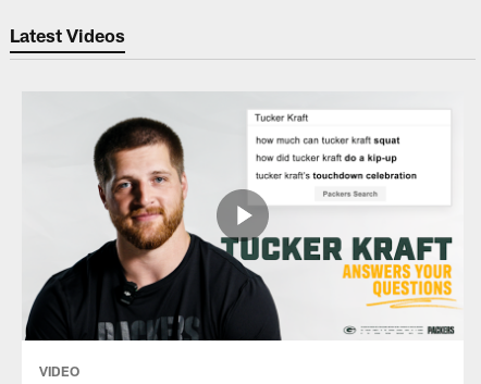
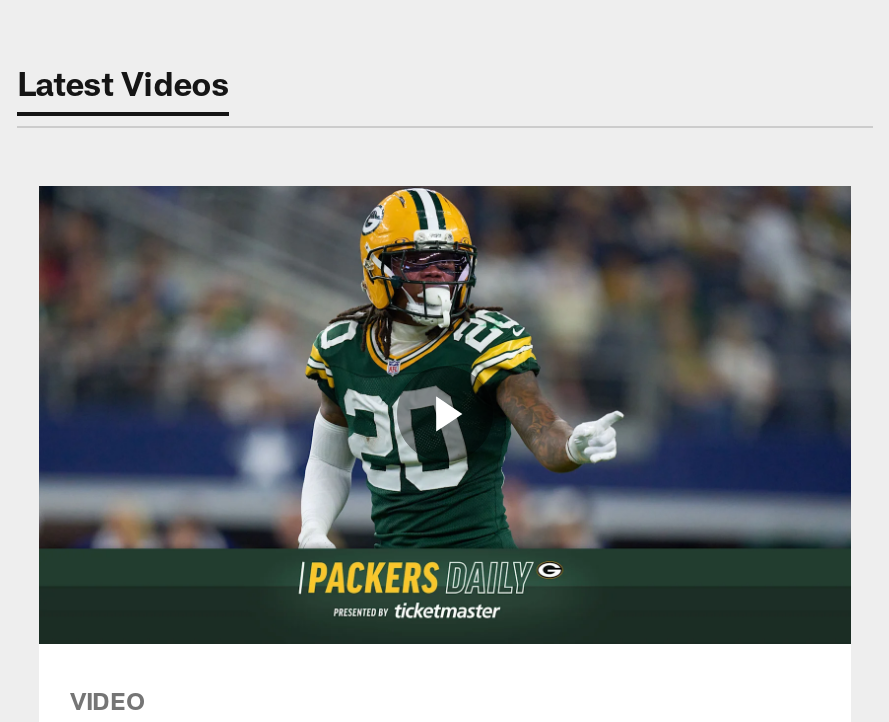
[22,91,464,340] [image] -> [37,184,853,646] [image]

